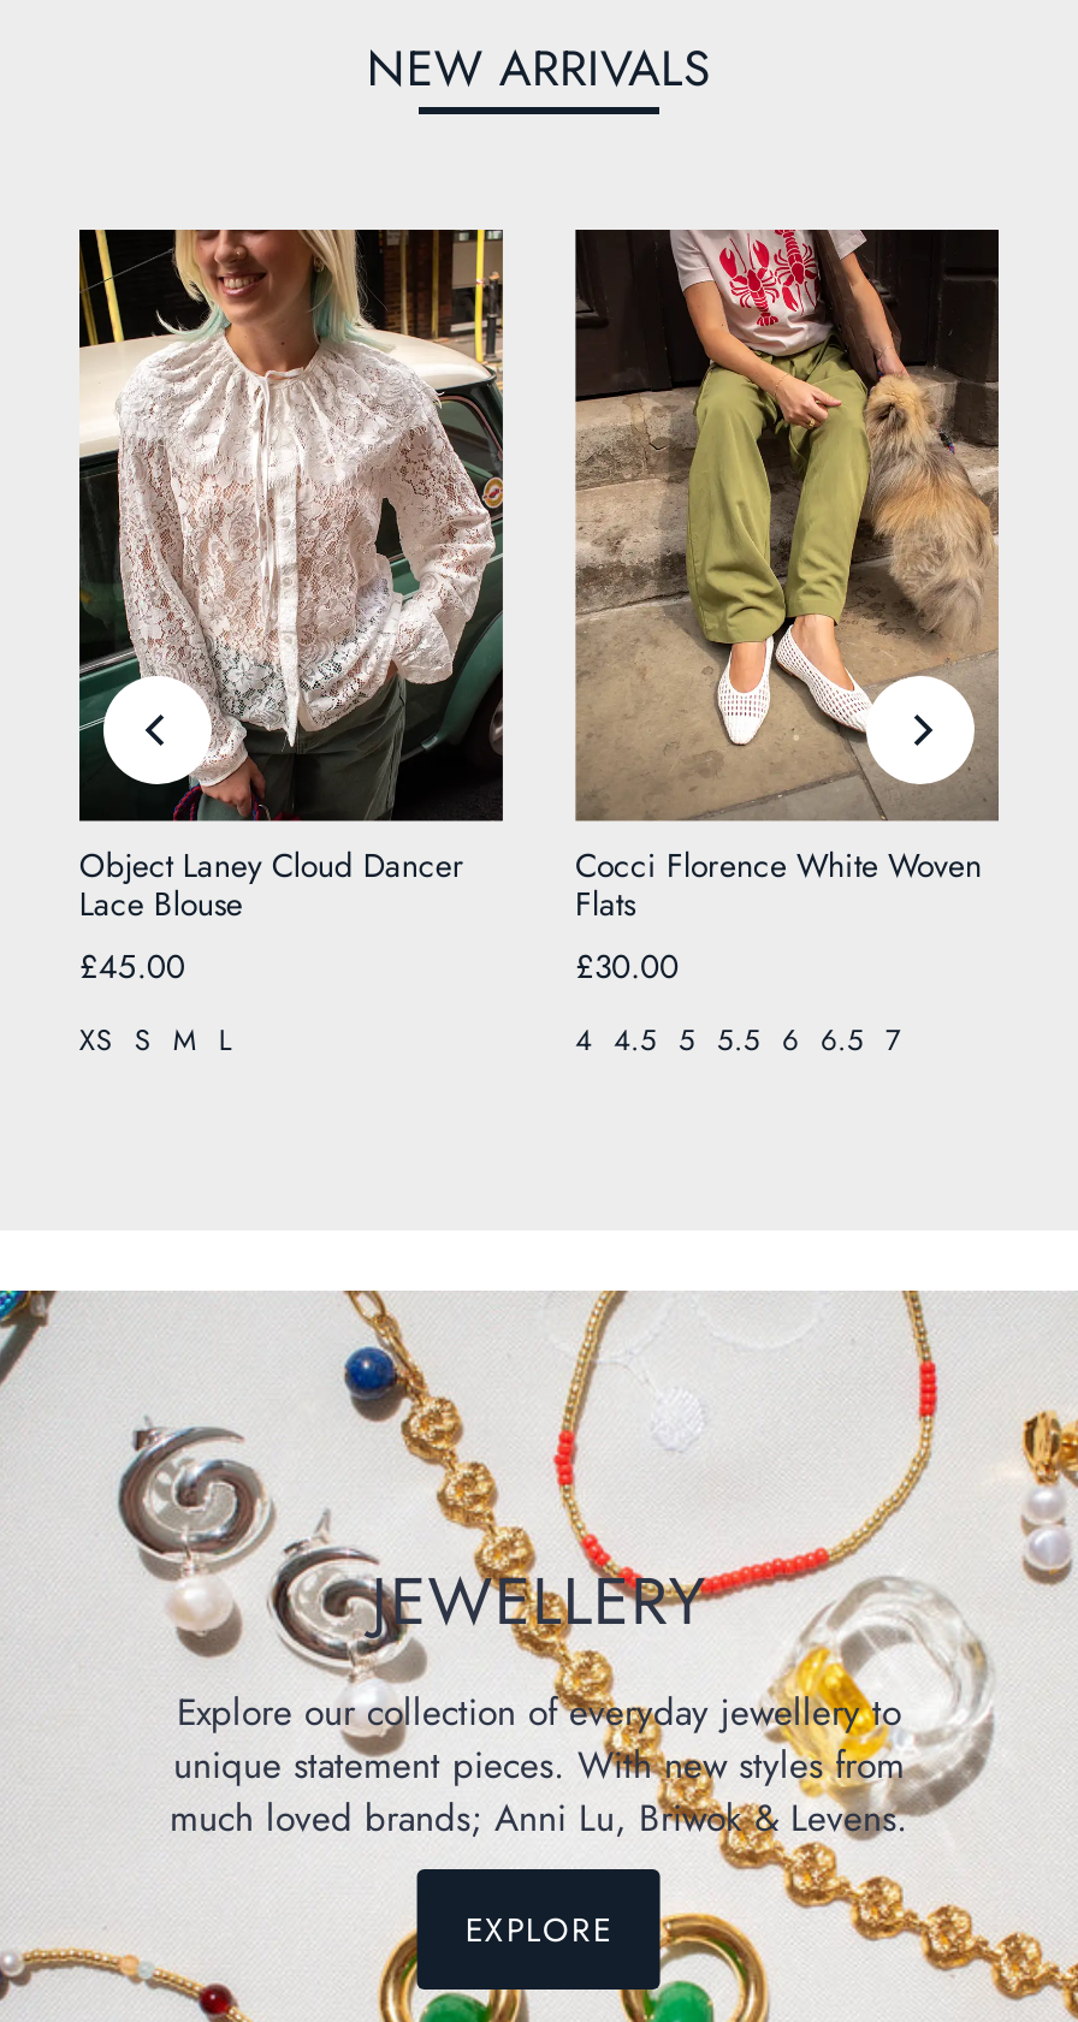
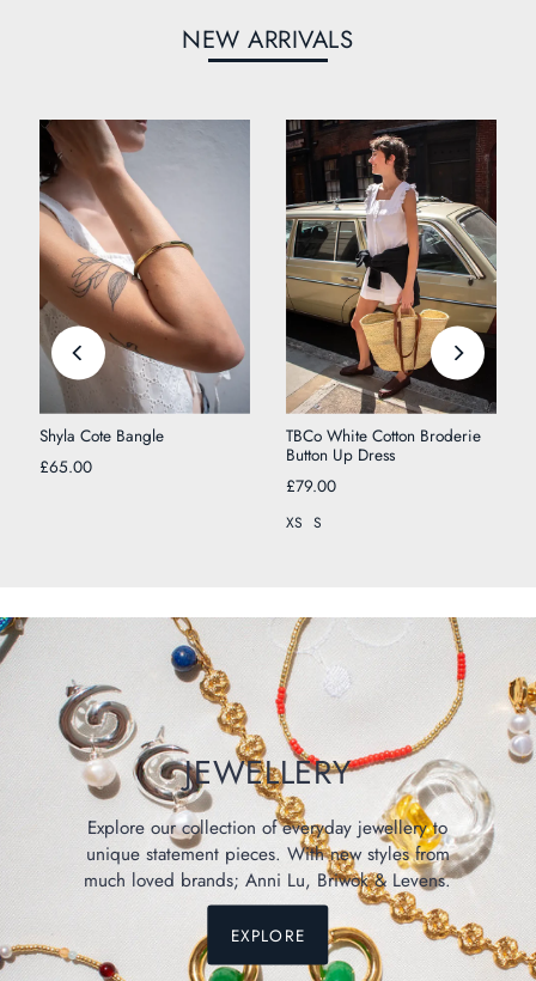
[77,227,503,1062] [image] | Object Laney Cloud Dancer | Lace Blouse | £45.00 | XS S M L -> [38,118,250,479] [image] | Shyla Cote Bangle | £65.00
[575,227,1001,1062] [image] | Cocci Florence White Woven | Flats | £30.00 | 4 4.5 5 5.5 6 6.5 7 -> [286,118,497,534] [image] | TBCo White Cotton Broderie | Button Up Dress | £79.00 | XS S

